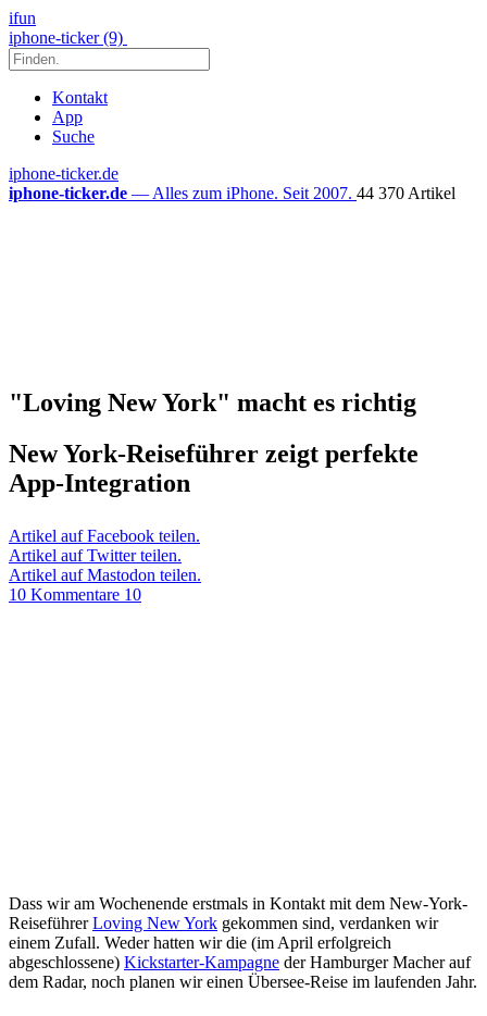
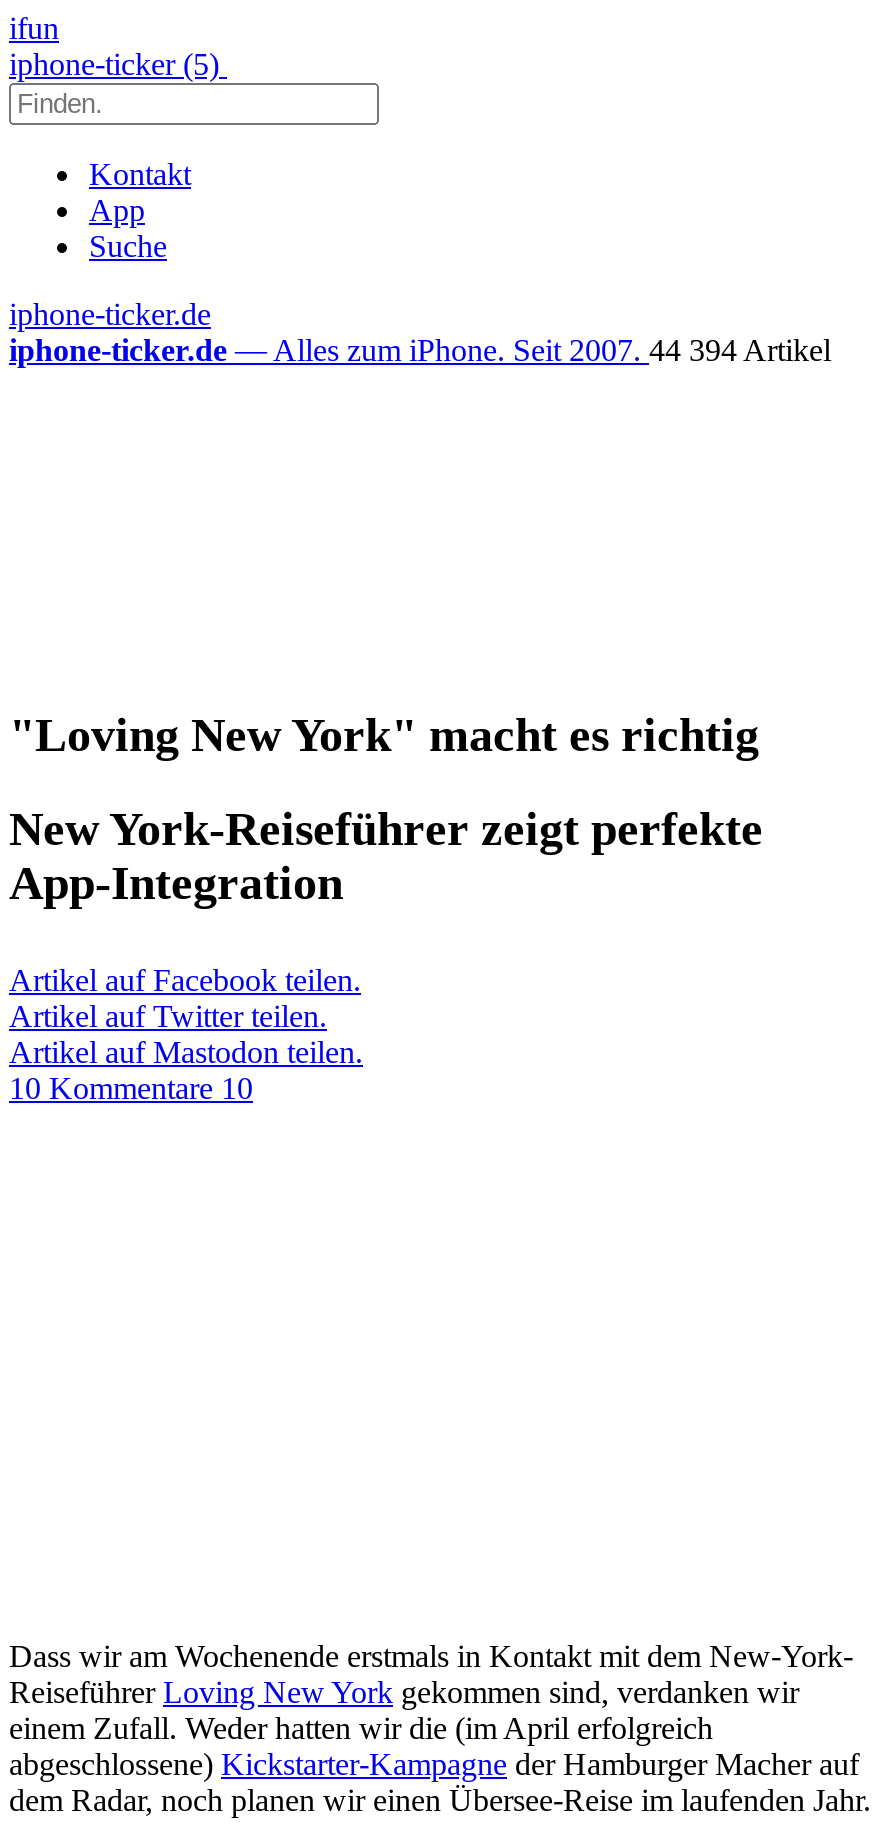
[9,28,127,47] iphone-ticker (9) -> [9,47,227,81] iphone-ticker (5)
[9,184,455,202] iphone-ticker.de — Alles zum iPhone. Seit 2007. 44 370 Artikel -> [9,333,831,367] iphone-ticker.de — Alles zum iPhone. Seit 2007. 44 394 Artikel

